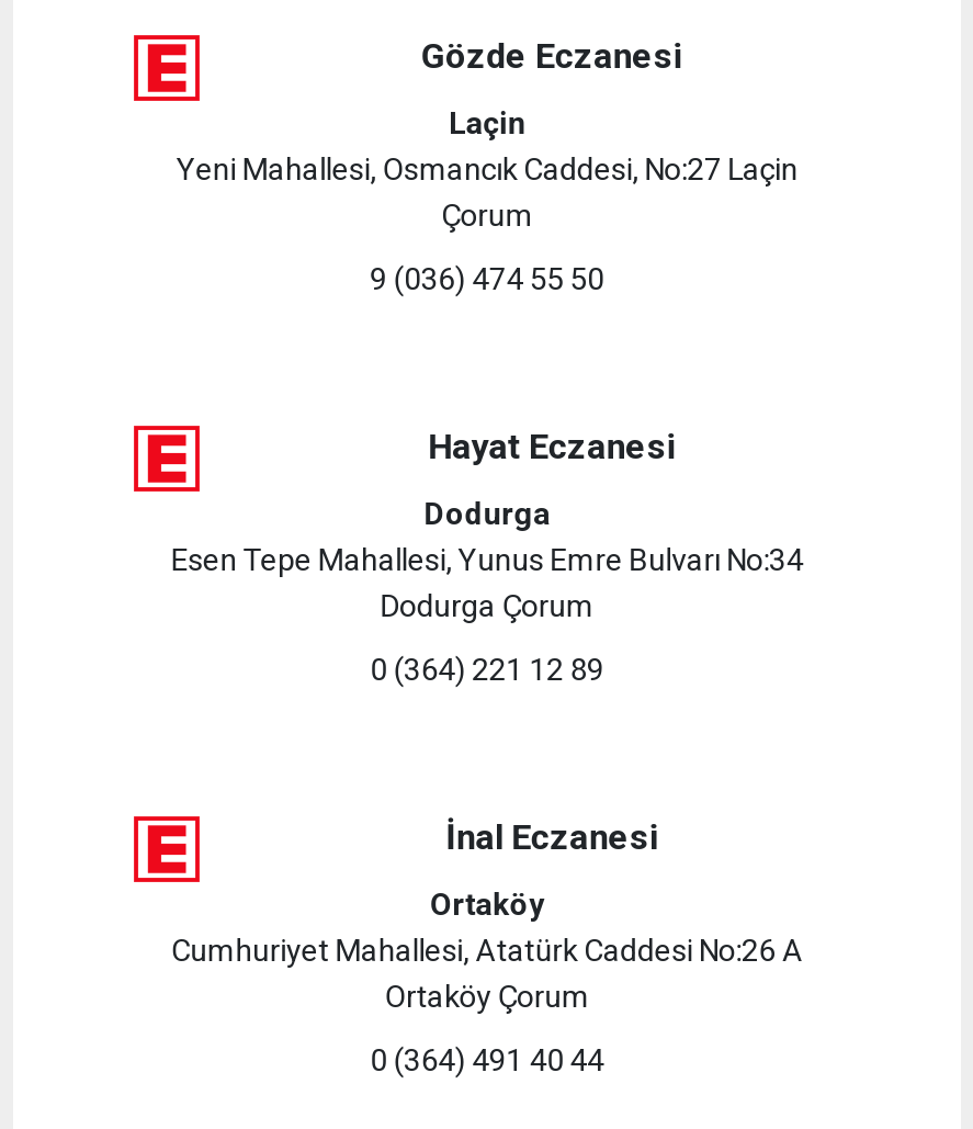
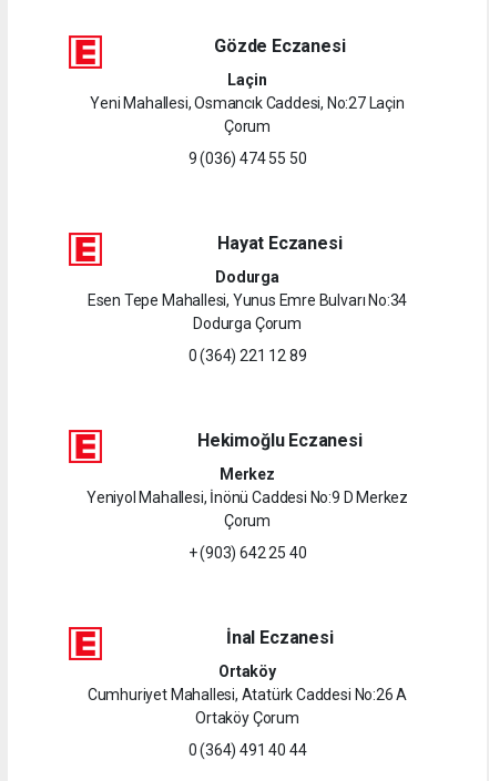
none -> [86,430,408,561] Hekimoğlu Eczanesi | Merkez | Yeniyol Mahallesi, İnönü Caddesi No:9 D Merkez | Çorum | + (903) 642 25 40

